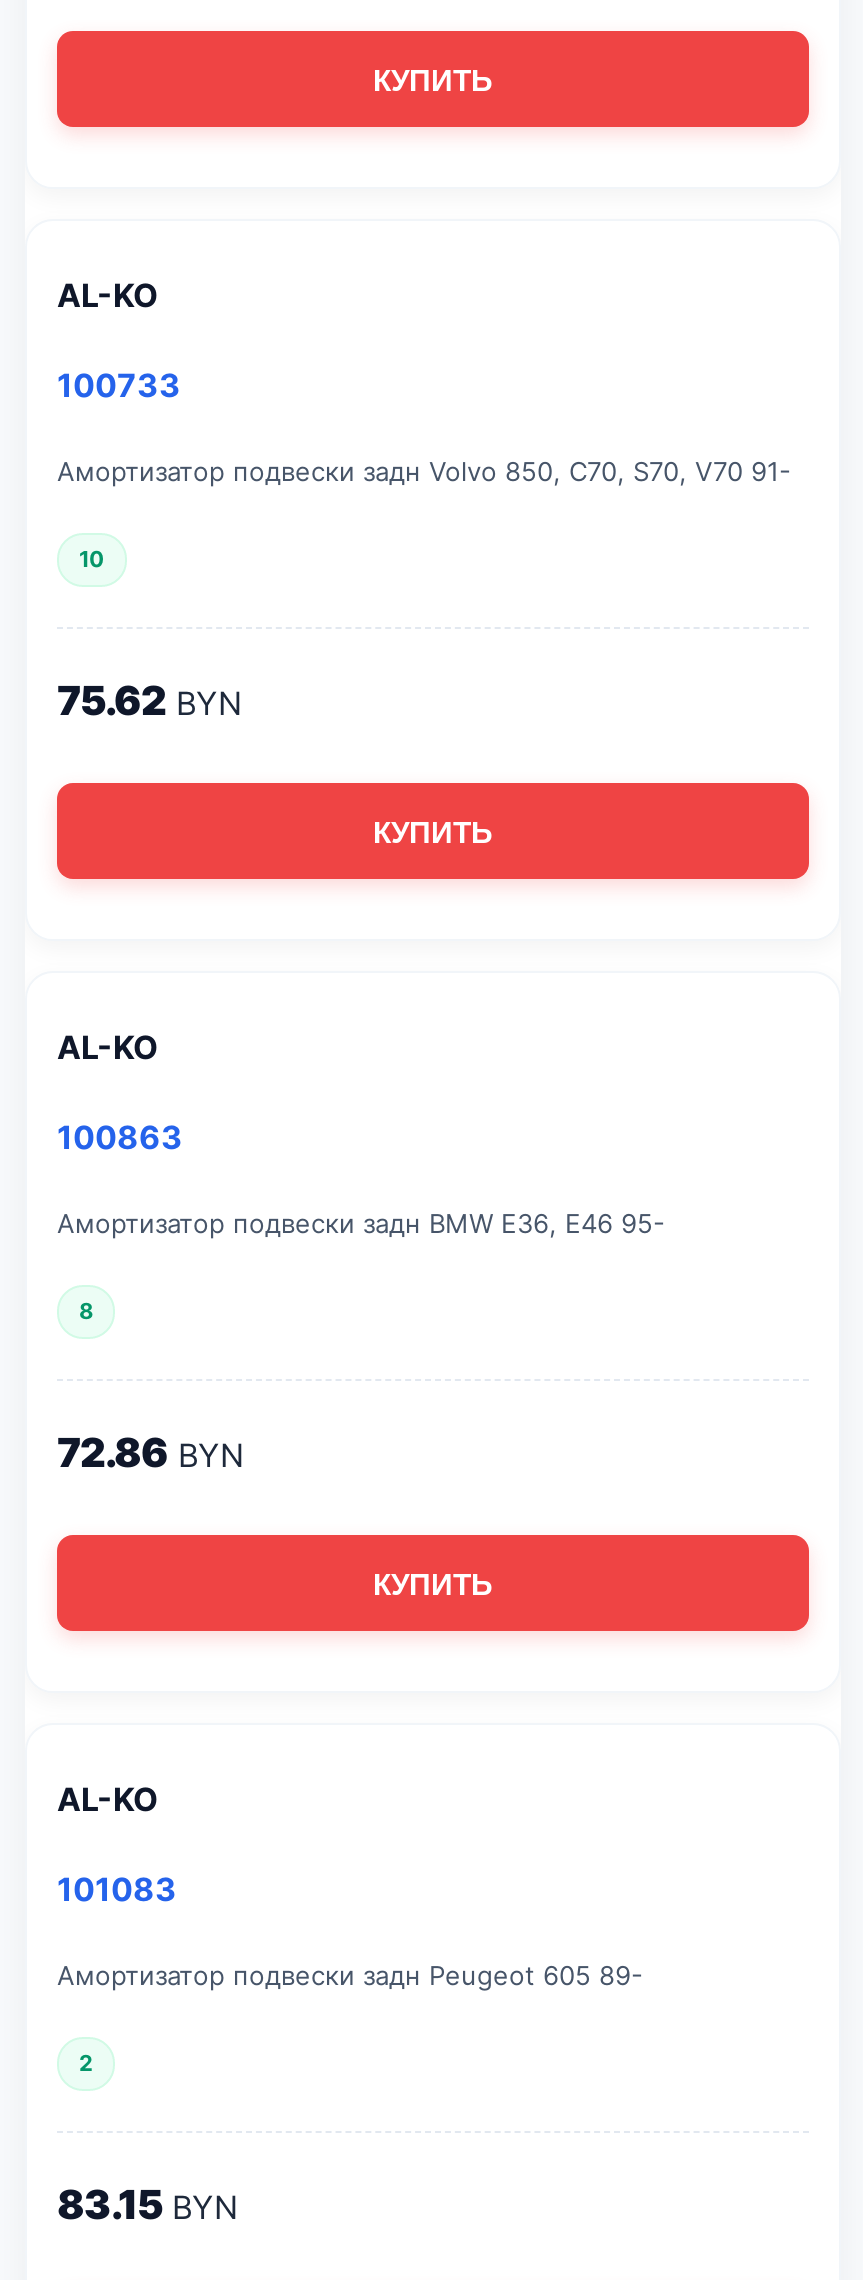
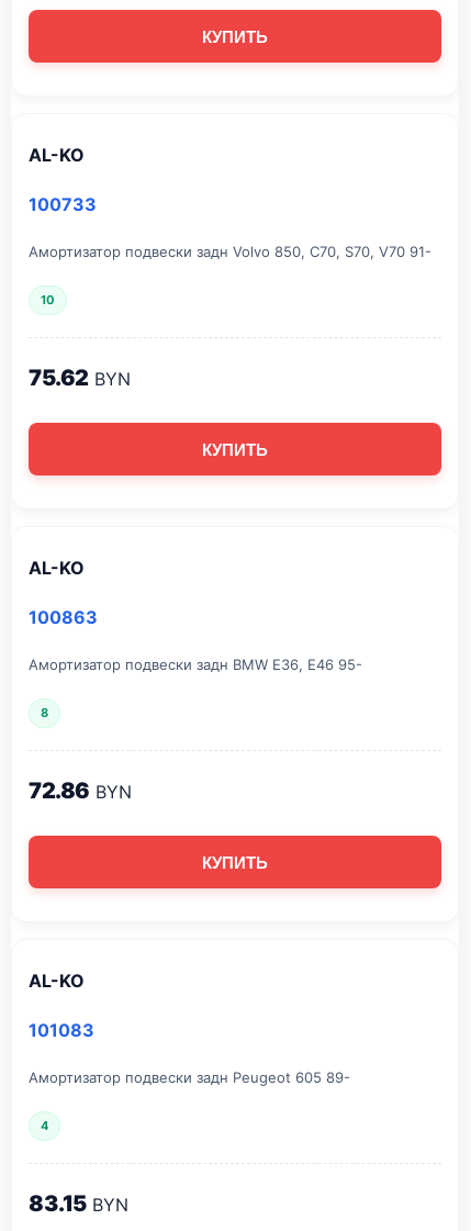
[79,2049,93,2077] 2 -> [41,1118,48,1133] 4

